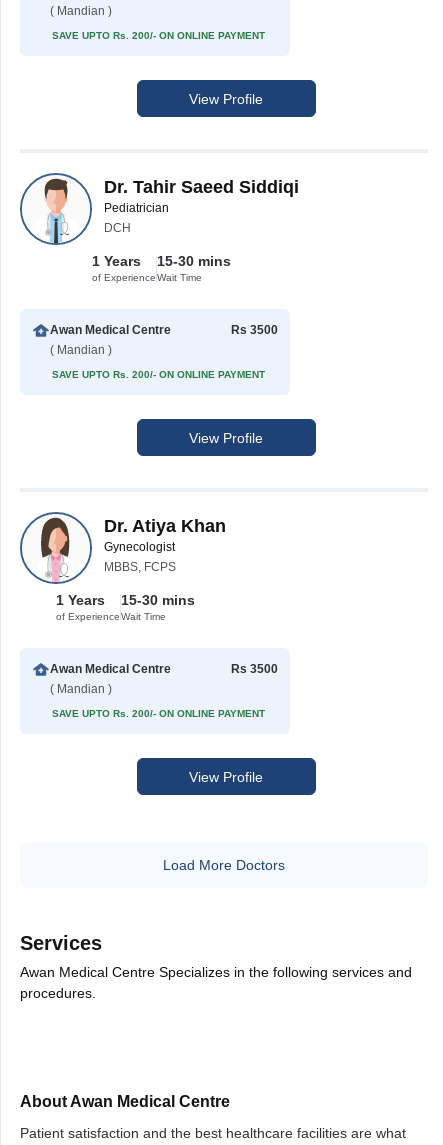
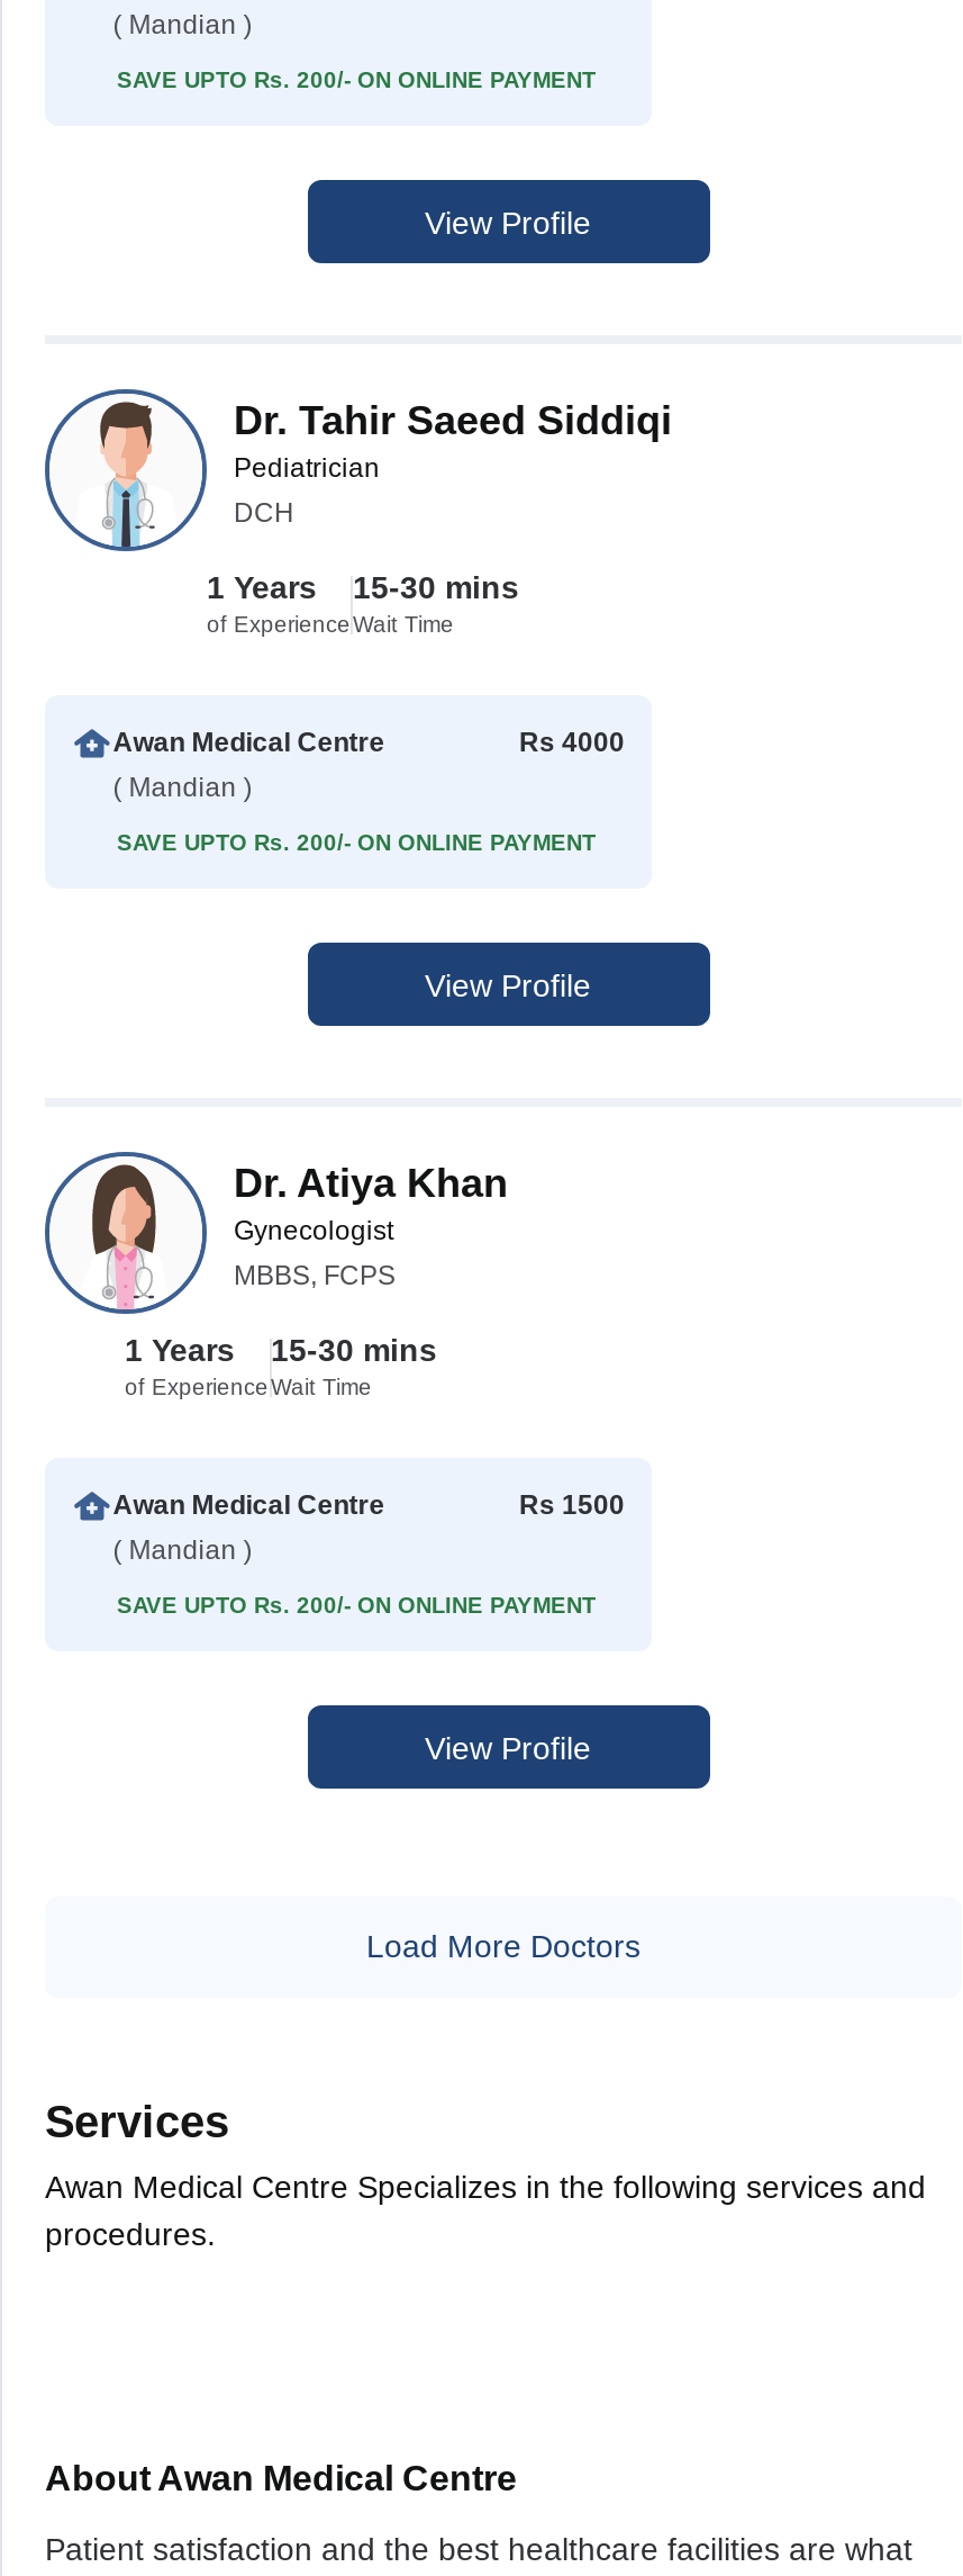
[231,323,278,337] Rs 3500 -> [519,727,625,758] Rs 4000
[231,662,278,676] Rs 3500 -> [519,1489,625,1521] Rs 1500

